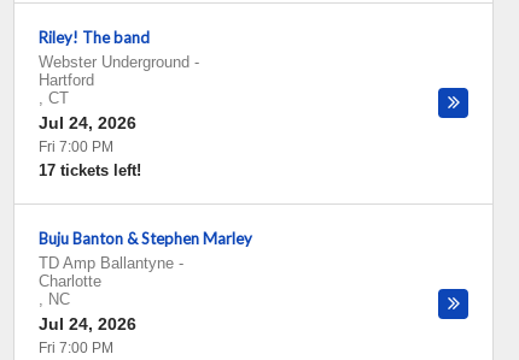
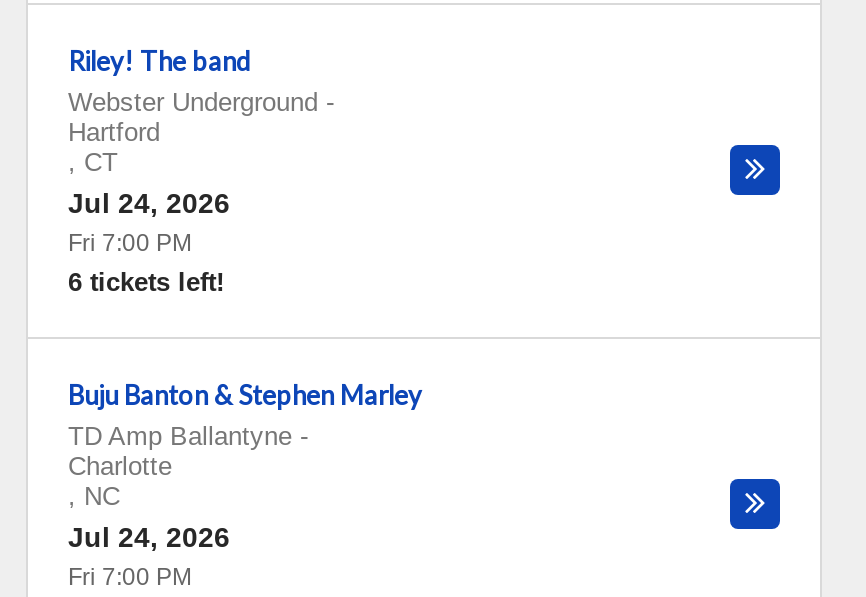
[39,161,141,179] 17 tickets left! -> [68,267,224,297] 6 tickets left!

